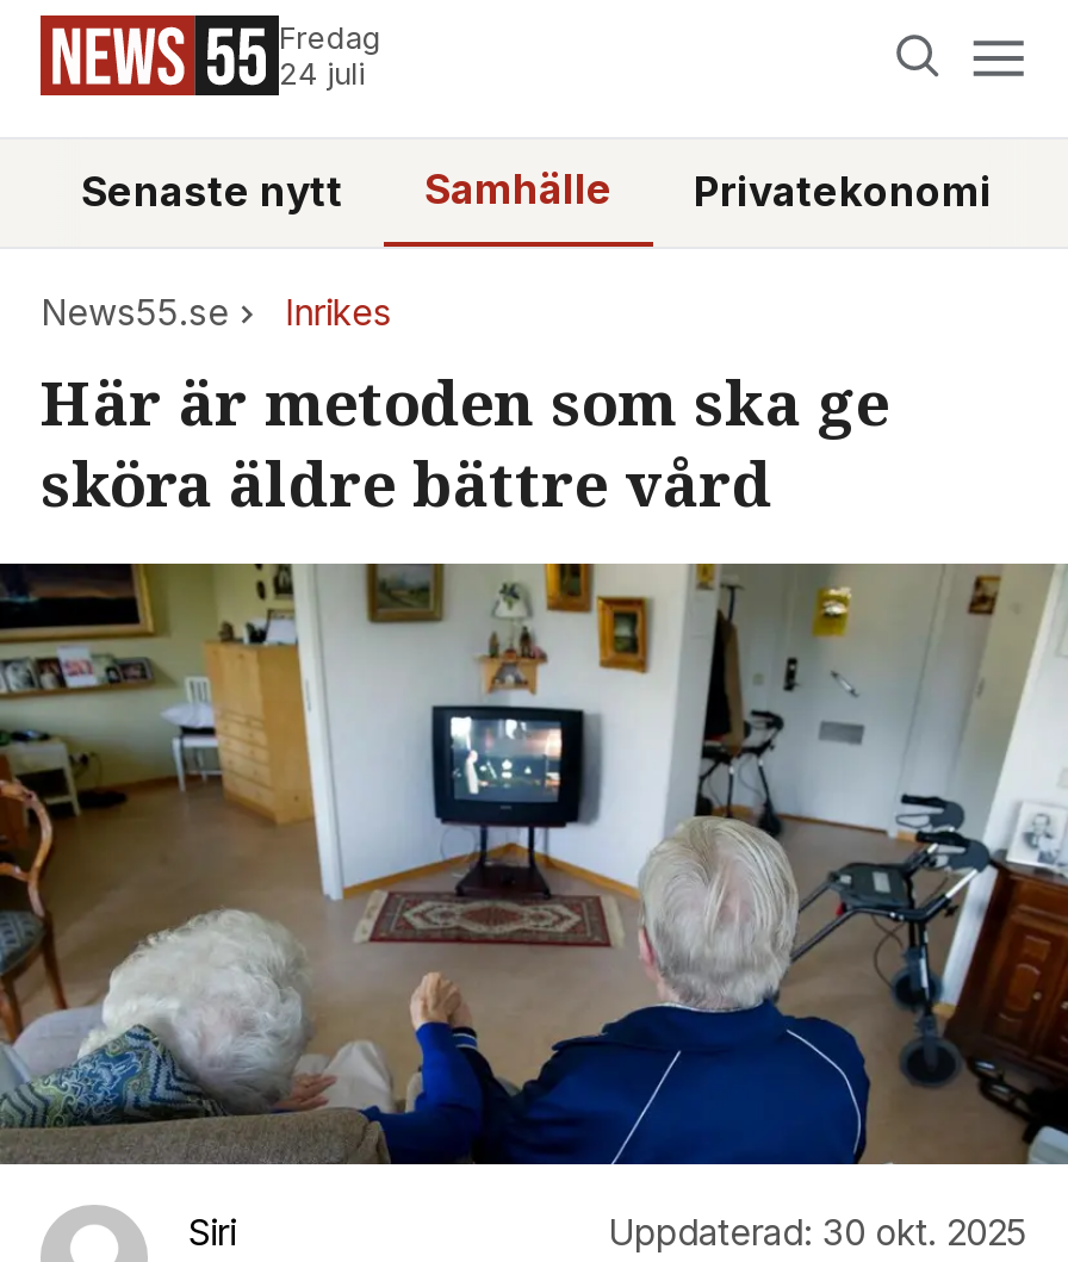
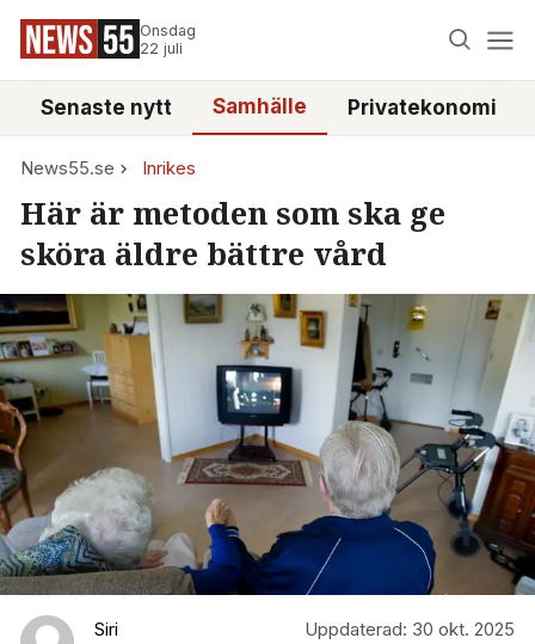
[279,20,381,92] Fredag | 24 juli -> [140,22,196,57] Onsdag | 22 juli

